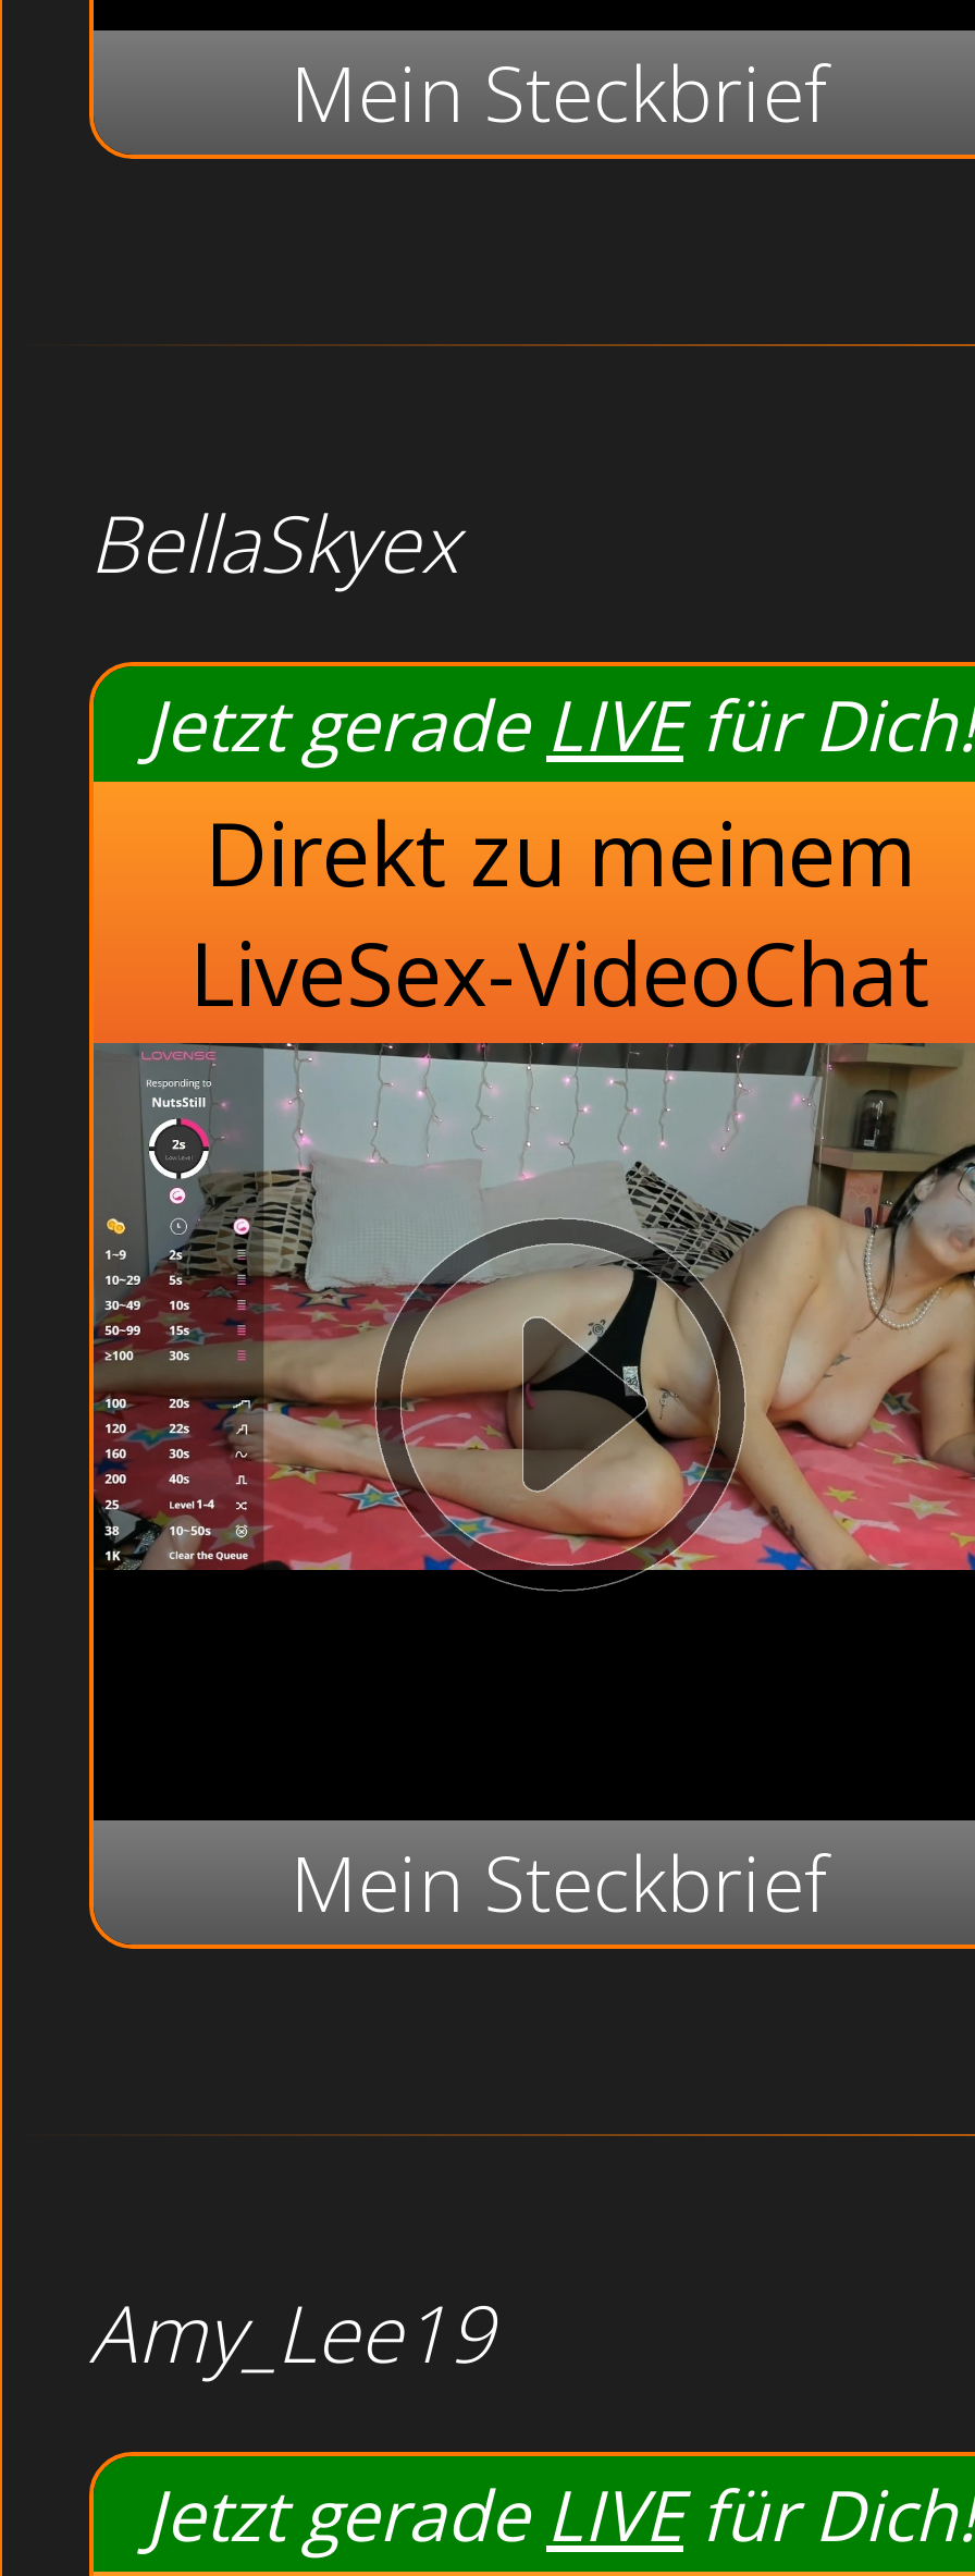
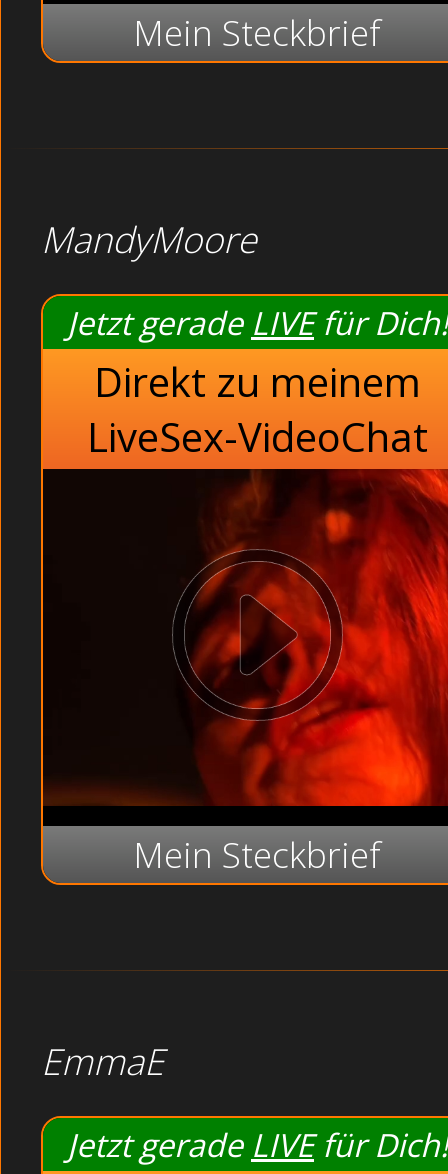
[89,491,459,598] BellaSkyex -> [41,215,257,264] MandyMoore
[94,1041,968,1777] [image] -> [43,469,445,807] [image]
[89,2281,494,2387] Amy_Lee19 -> [41,1037,164,1086] EmmaE

